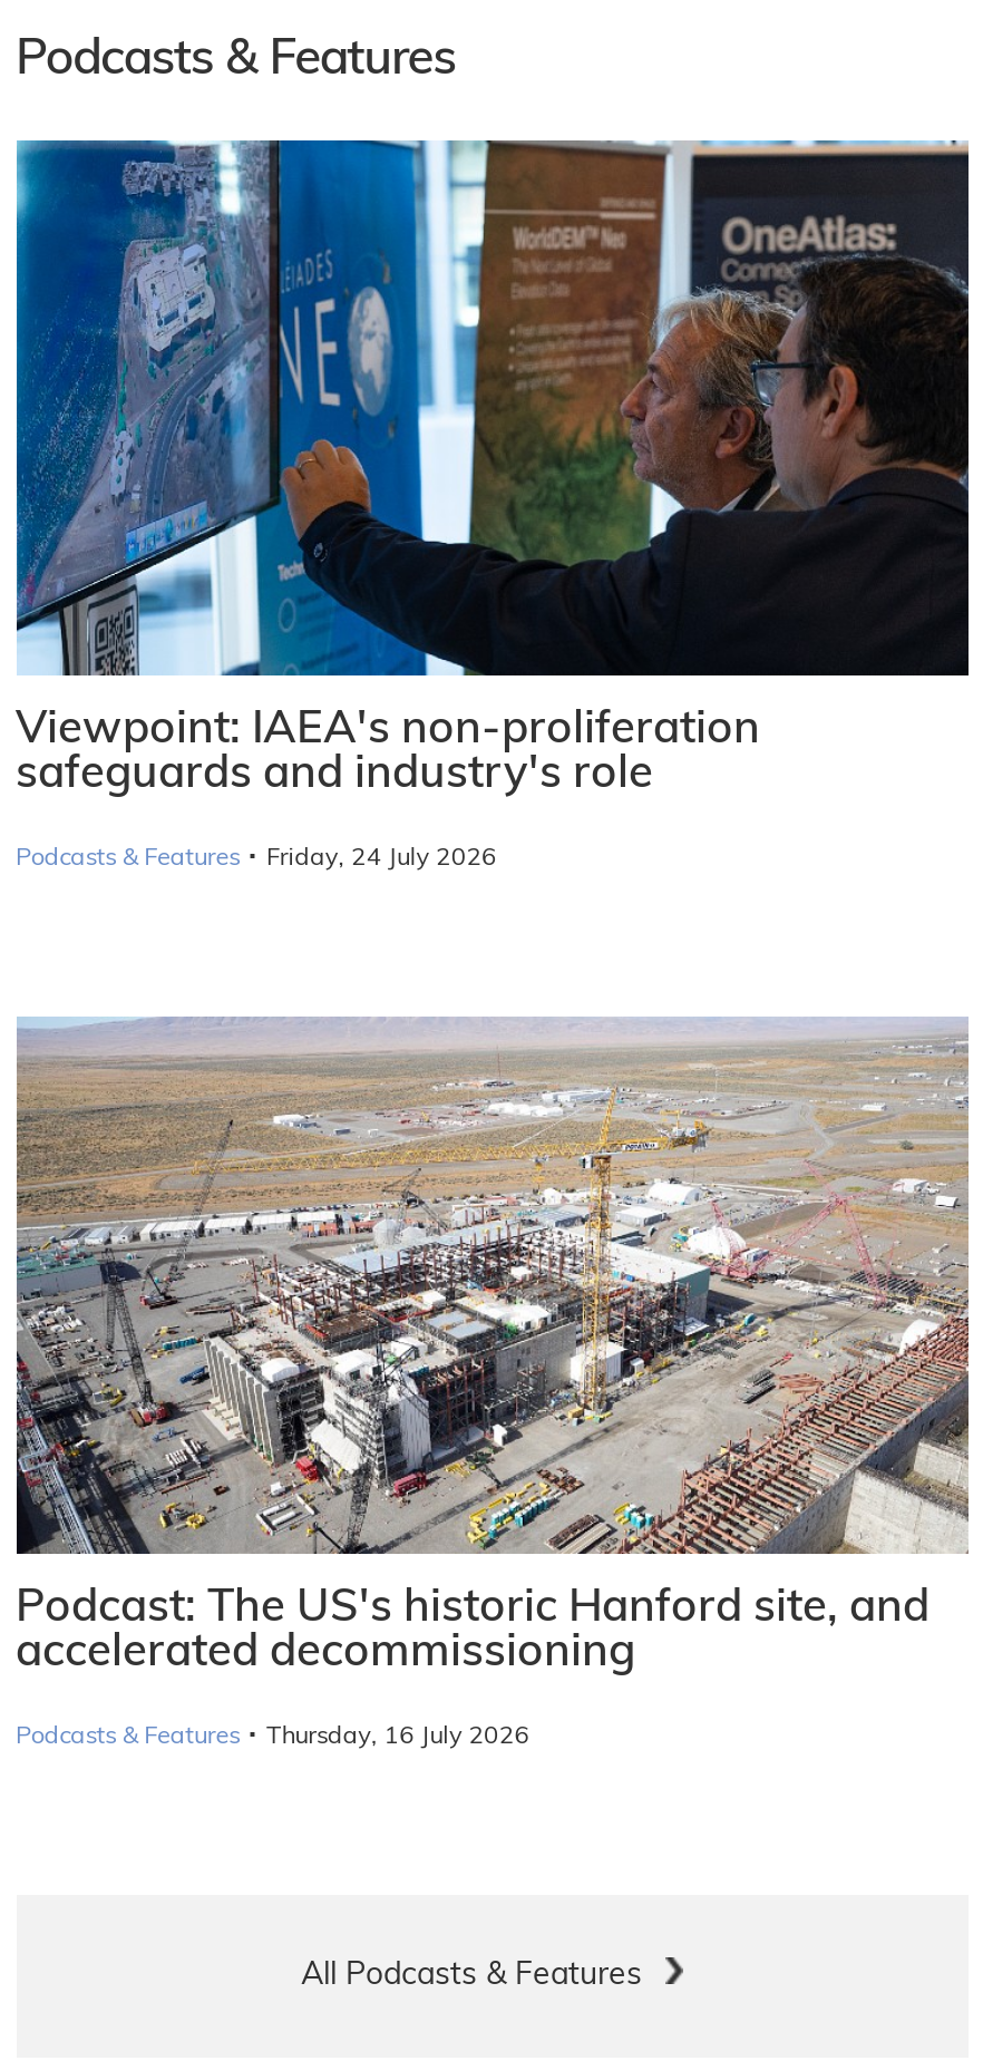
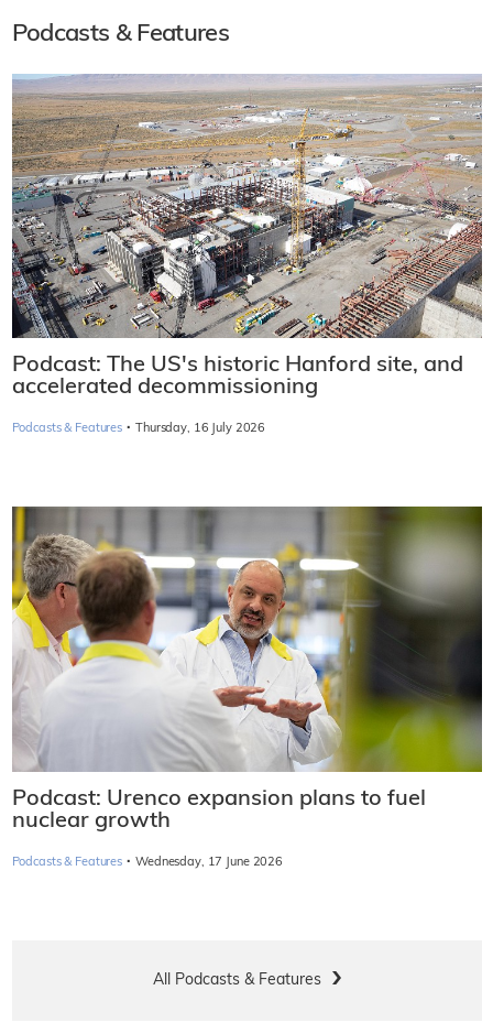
[14,138,971,875] [image] | Viewpoint: IAEA's non-proliferation | safeguards and industry's role | Podcasts & Features · Friday, 24 July 2026 -> none
moved [12,1014,973,1752] -> [10,73,484,437]: [image] | Podcast: The US's historic Hanford site, and | accelerated decommissioning | Podcasts & Features · Thursday, 16 July 2026
none -> [11,505,483,870] [image] | Podcast: Urenco expansion plans to fuel | nuclear growth | Podcasts & Features · Wednesday, 17 June 2026

